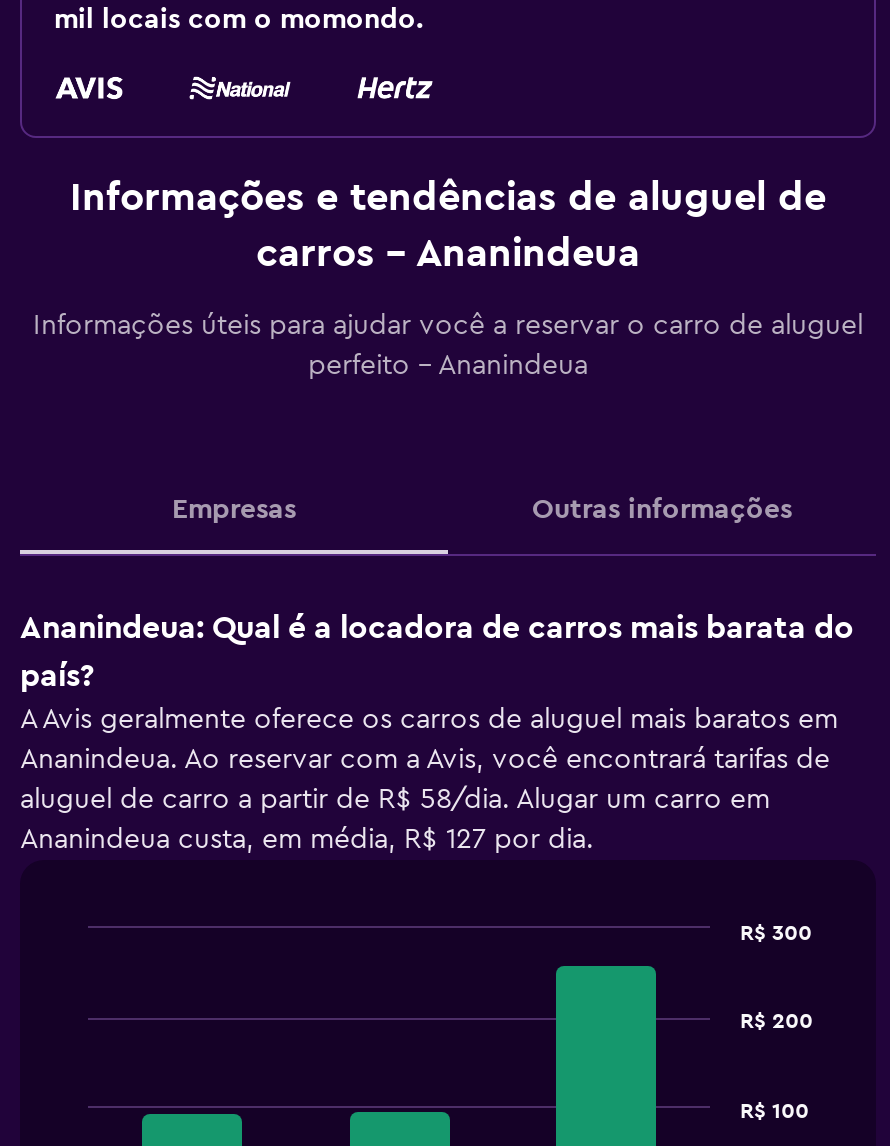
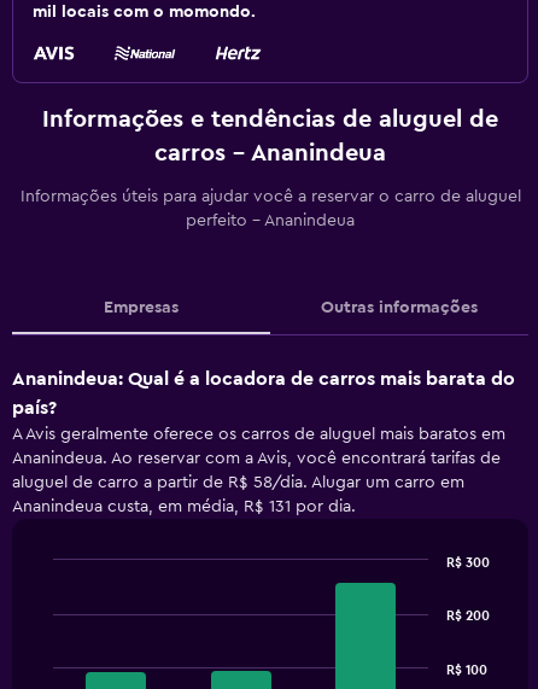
[20,826,594,854] Ananindeua custa, em média, R$ 127 por dia. -> [12,498,356,515] Ananindeua custa, em média, R$ 131 por dia.

